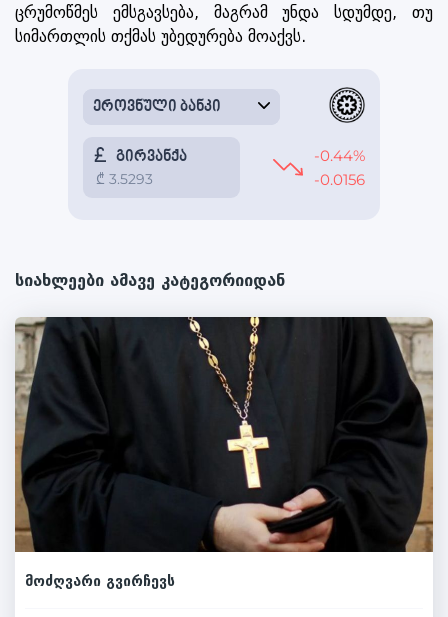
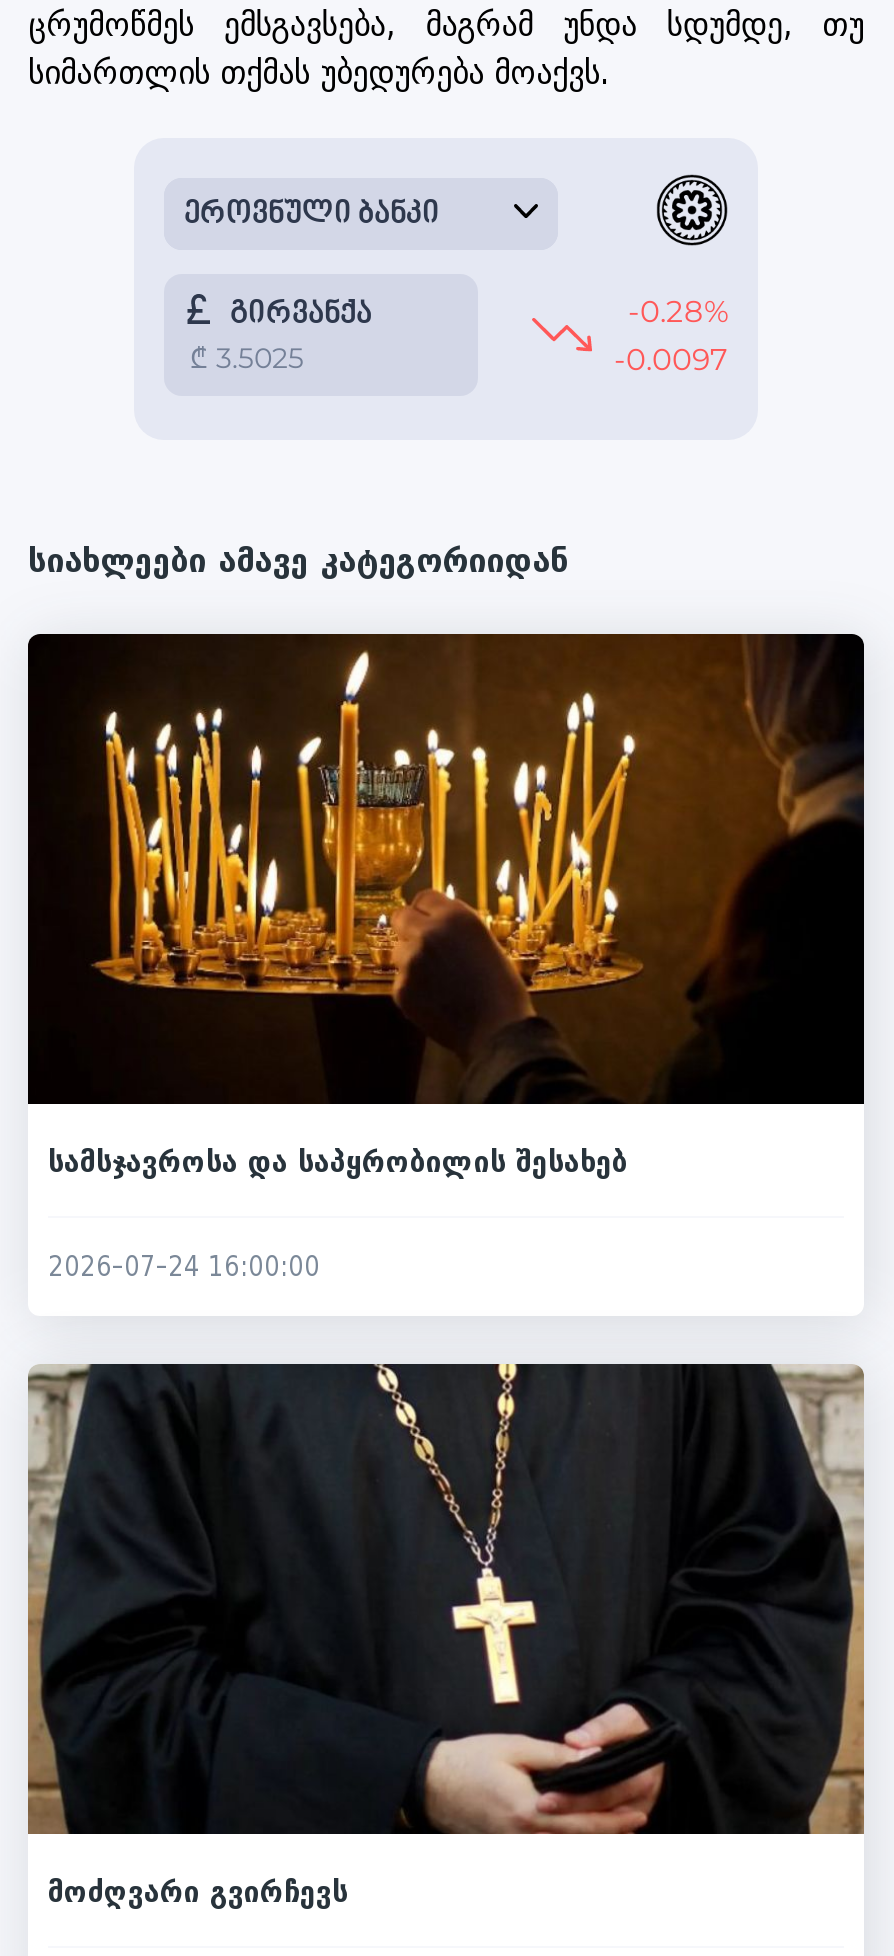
none -> [26,632,866,1282] [image] | სამსჯავროსა და საპყრობილის შესახებ | 2026-07-24 16:00:00

